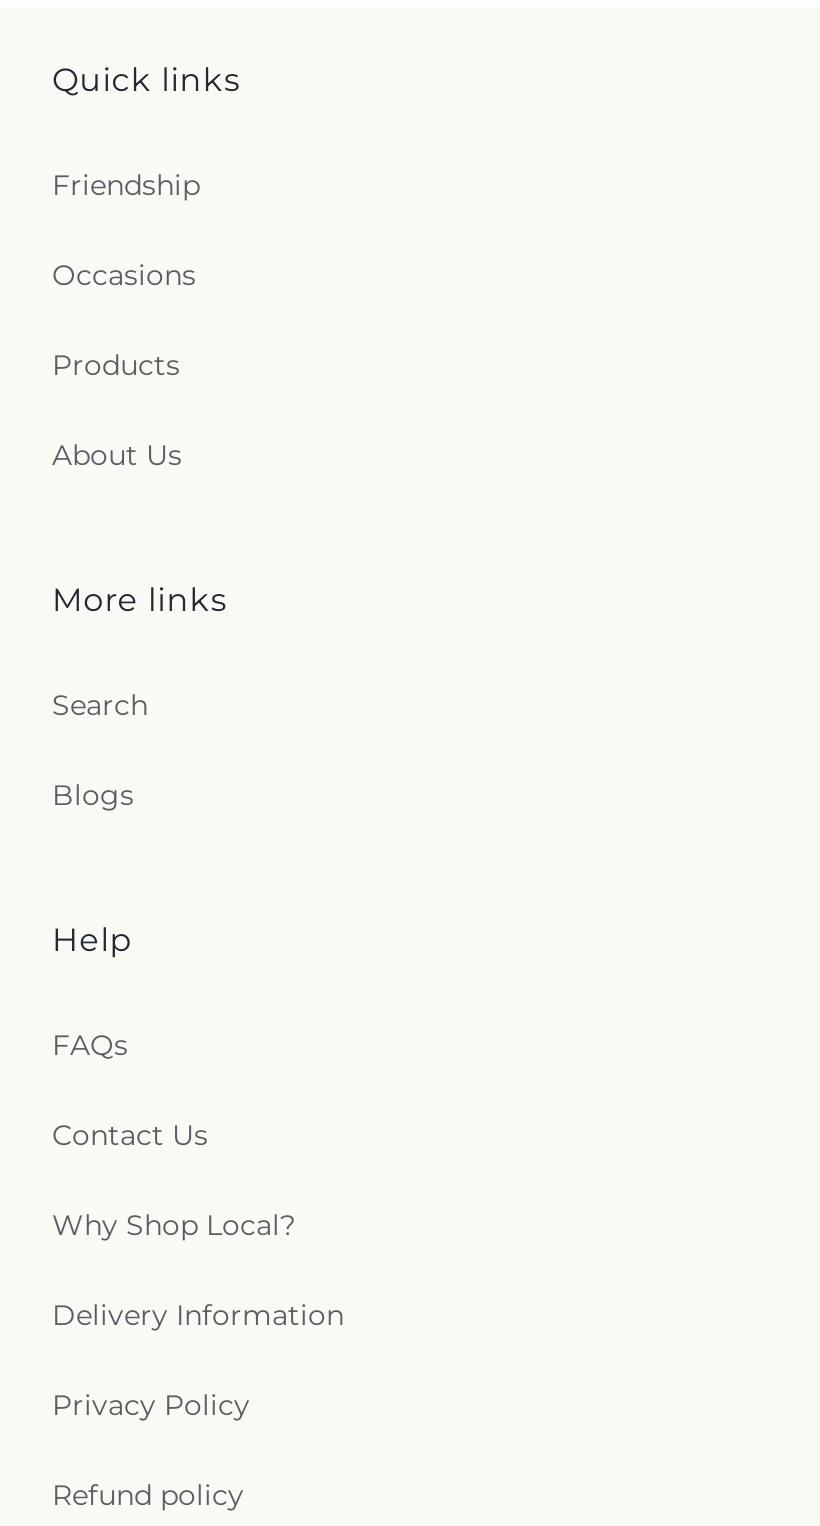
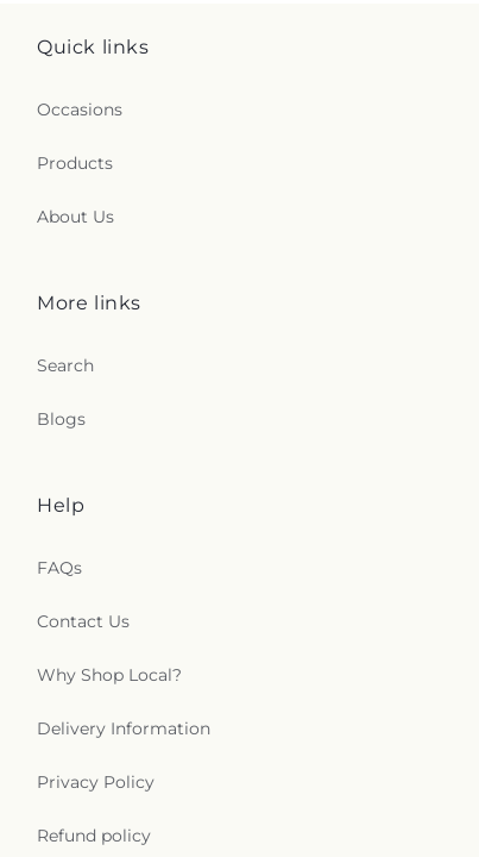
[52,167,200,203] Friendship -> none

